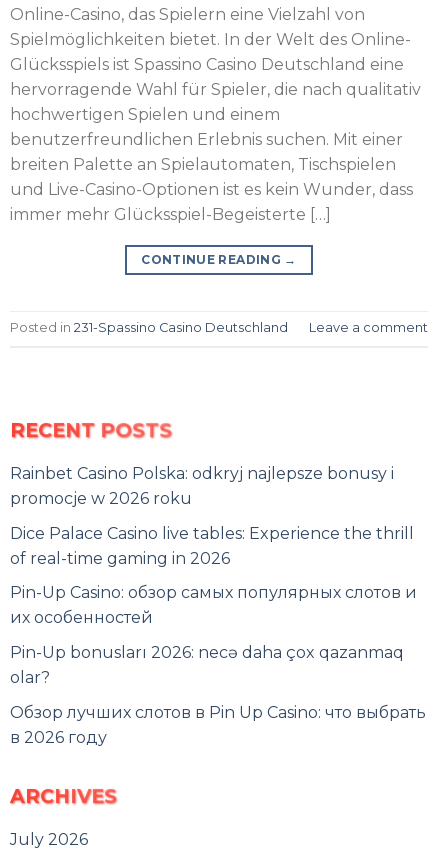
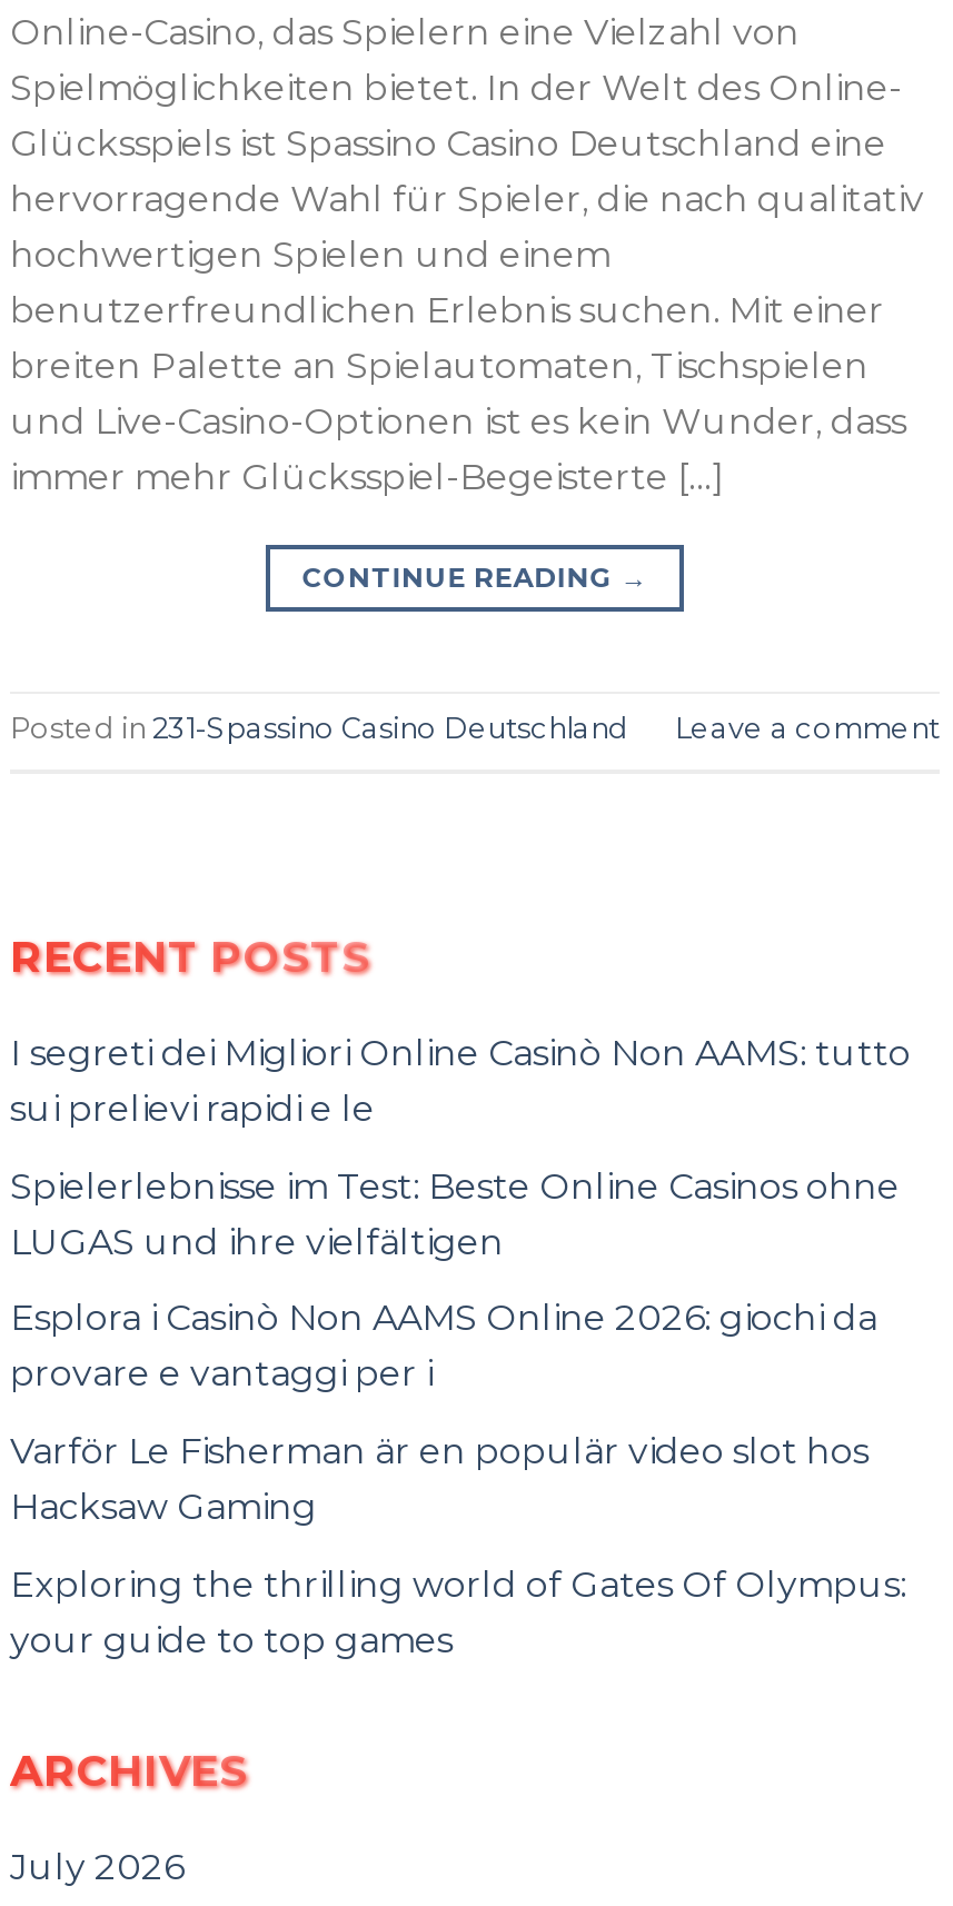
[10,464,394,508] Rainbet Casino Polska: odkryj najlepsze bonusy i | promocje w 2026 roku -> [10,1032,911,1130] I segreti dei Migliori Online Casinò Non AAMS: tutto | sui prelievi rapidi e le
[10,524,414,568] Dice Palace Casino live tables: Experience the thrill | of real-time gaming in 2026 -> [10,1165,900,1263] Spielerlebnisse im Test: Beste Online Casinos ohne | LUGAS und ihre vielfältigen
[10,583,417,627] Pin-Up Casino: обзор самых популярных слотов и | их особенностей -> [10,1298,877,1395] Esplora i Casinò Non AAMS Online 2026: giochi da | provare e vantaggi per i
[10,643,404,687] Pin-Up bonusları 2026: necə daha çox qazanmaq | olar? -> [10,1430,868,1528] Varför Le Fisherman är en populär video slot hos | Hacksaw Gaming
[10,703,426,747] Обзор лучших слотов в Pin Up Casino: что выбрать | в 2026 году -> [10,1563,906,1660] Exploring the thrilling world of Gates Of Olympus: | your guide to top games

